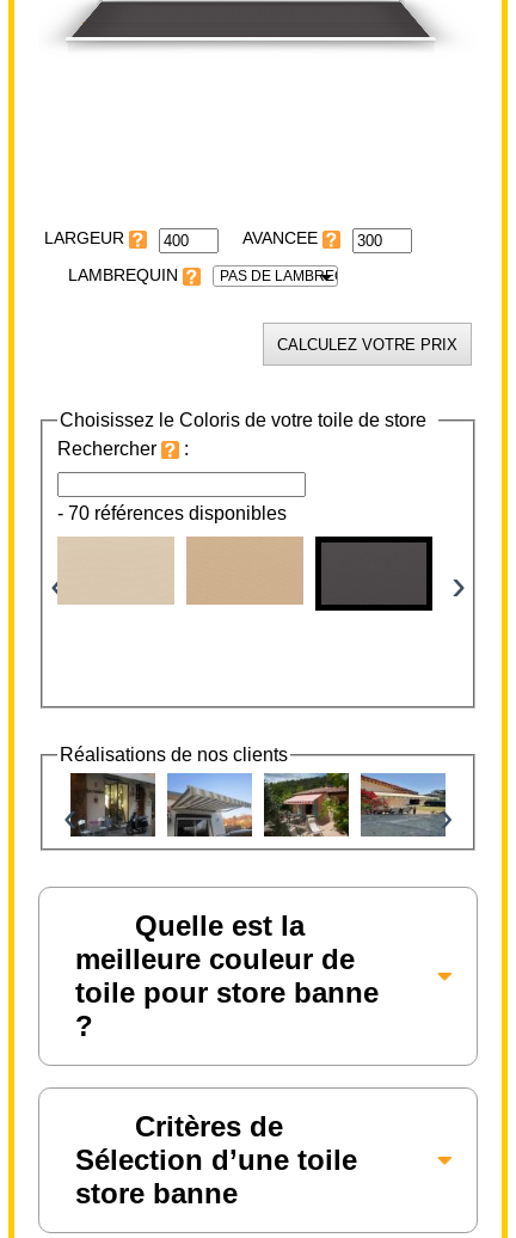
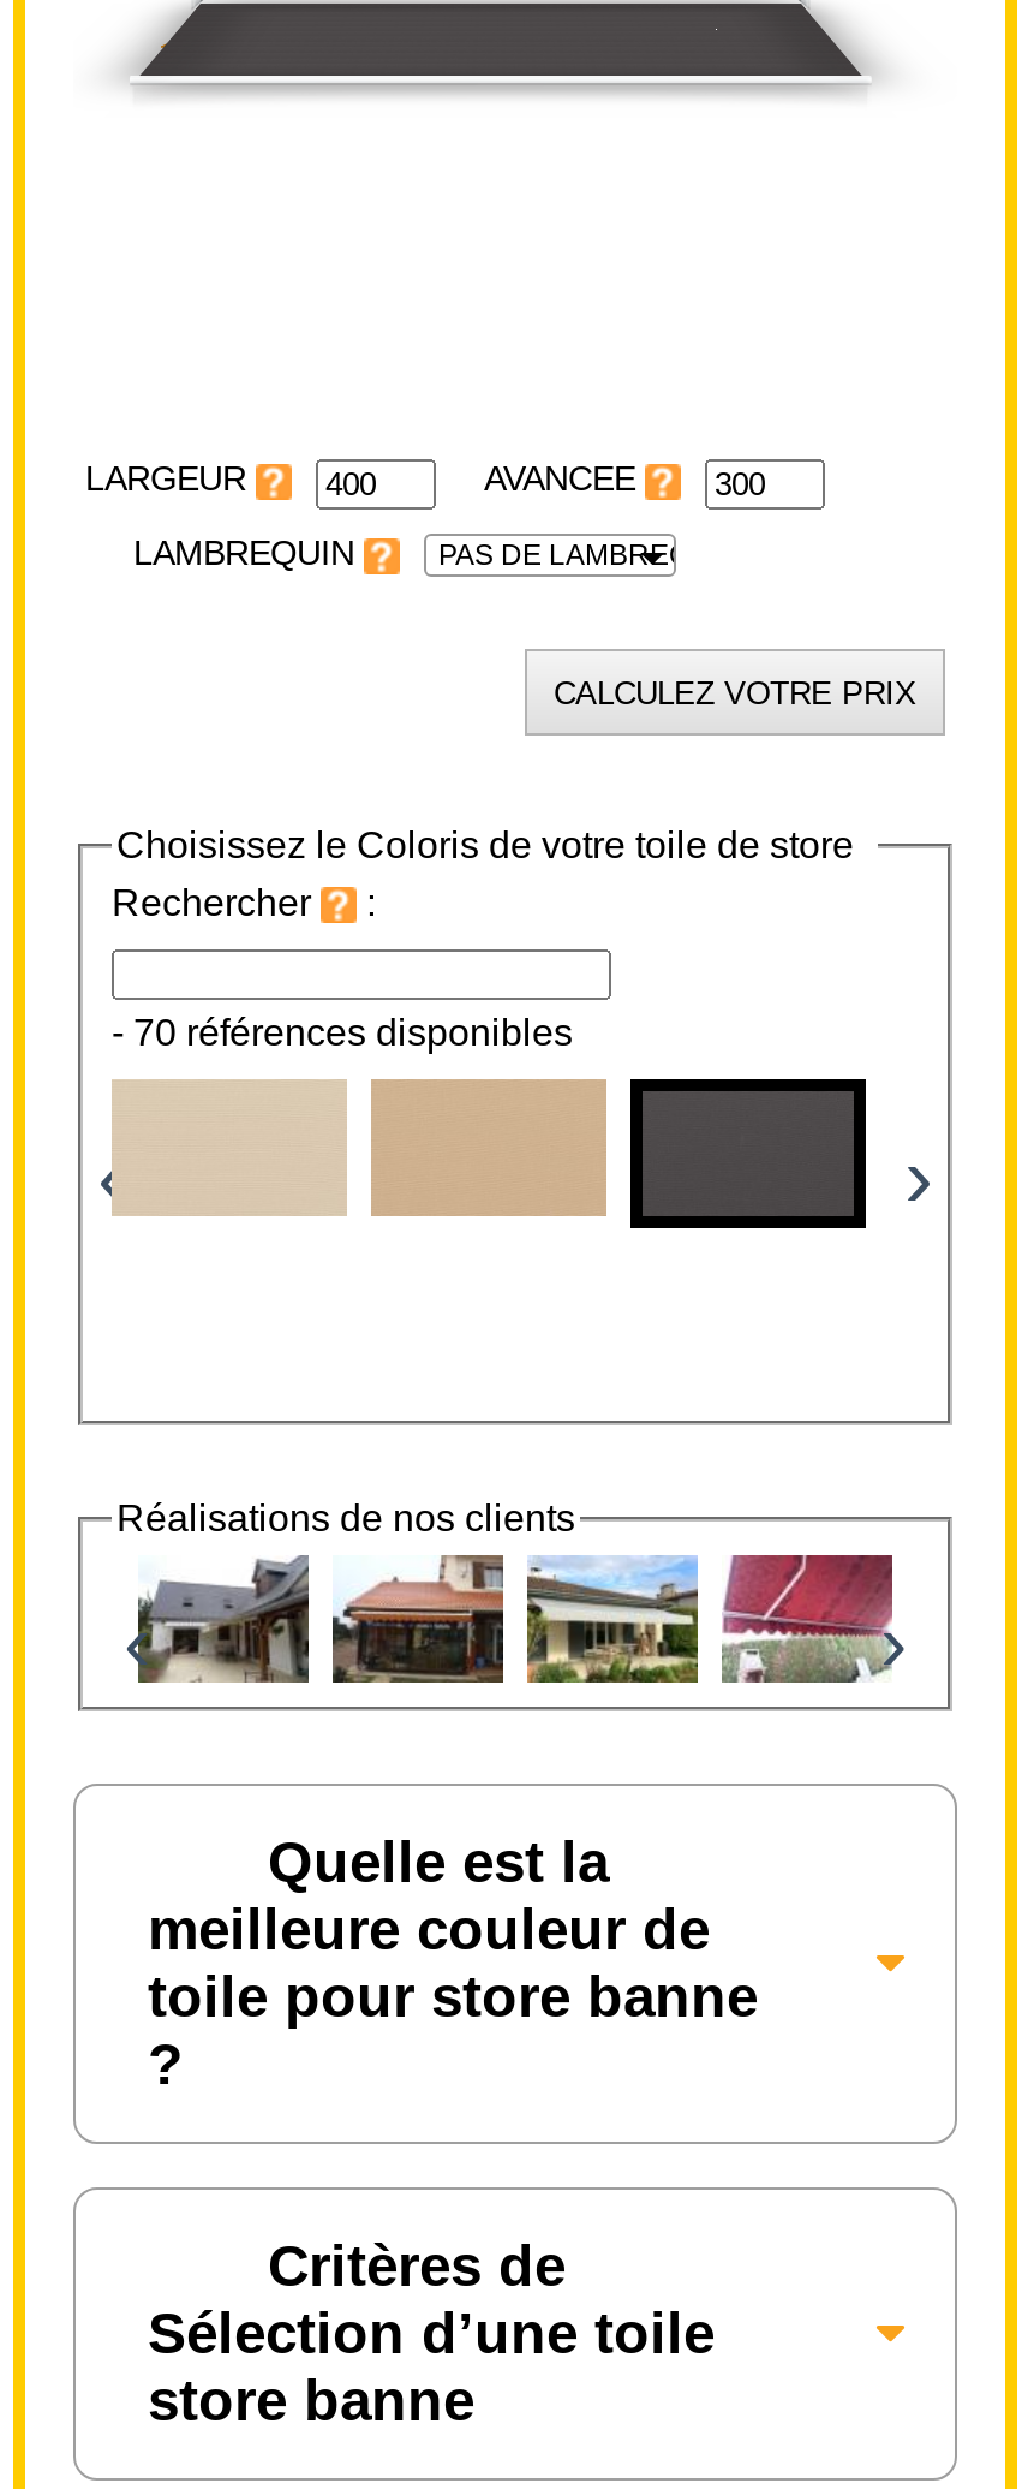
[69,772,155,838] [image] -> [138,1555,309,1683] [image]
[166,772,253,838] [image] -> [333,1553,506,1685] [image]
[263,772,350,838] [image] -> [525,1555,698,1685] [image]
[360,772,447,838] [image] -> [722,1553,895,1683] [image]

